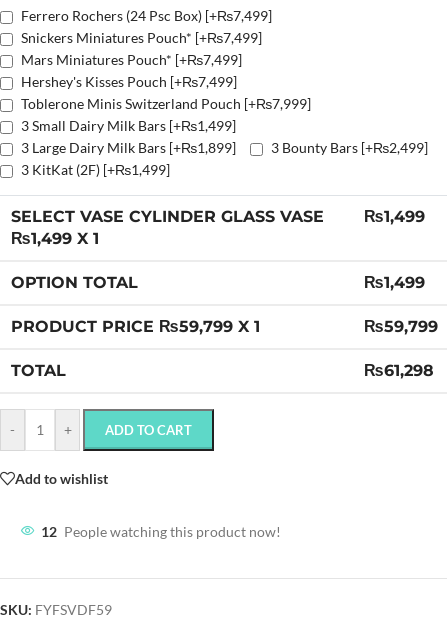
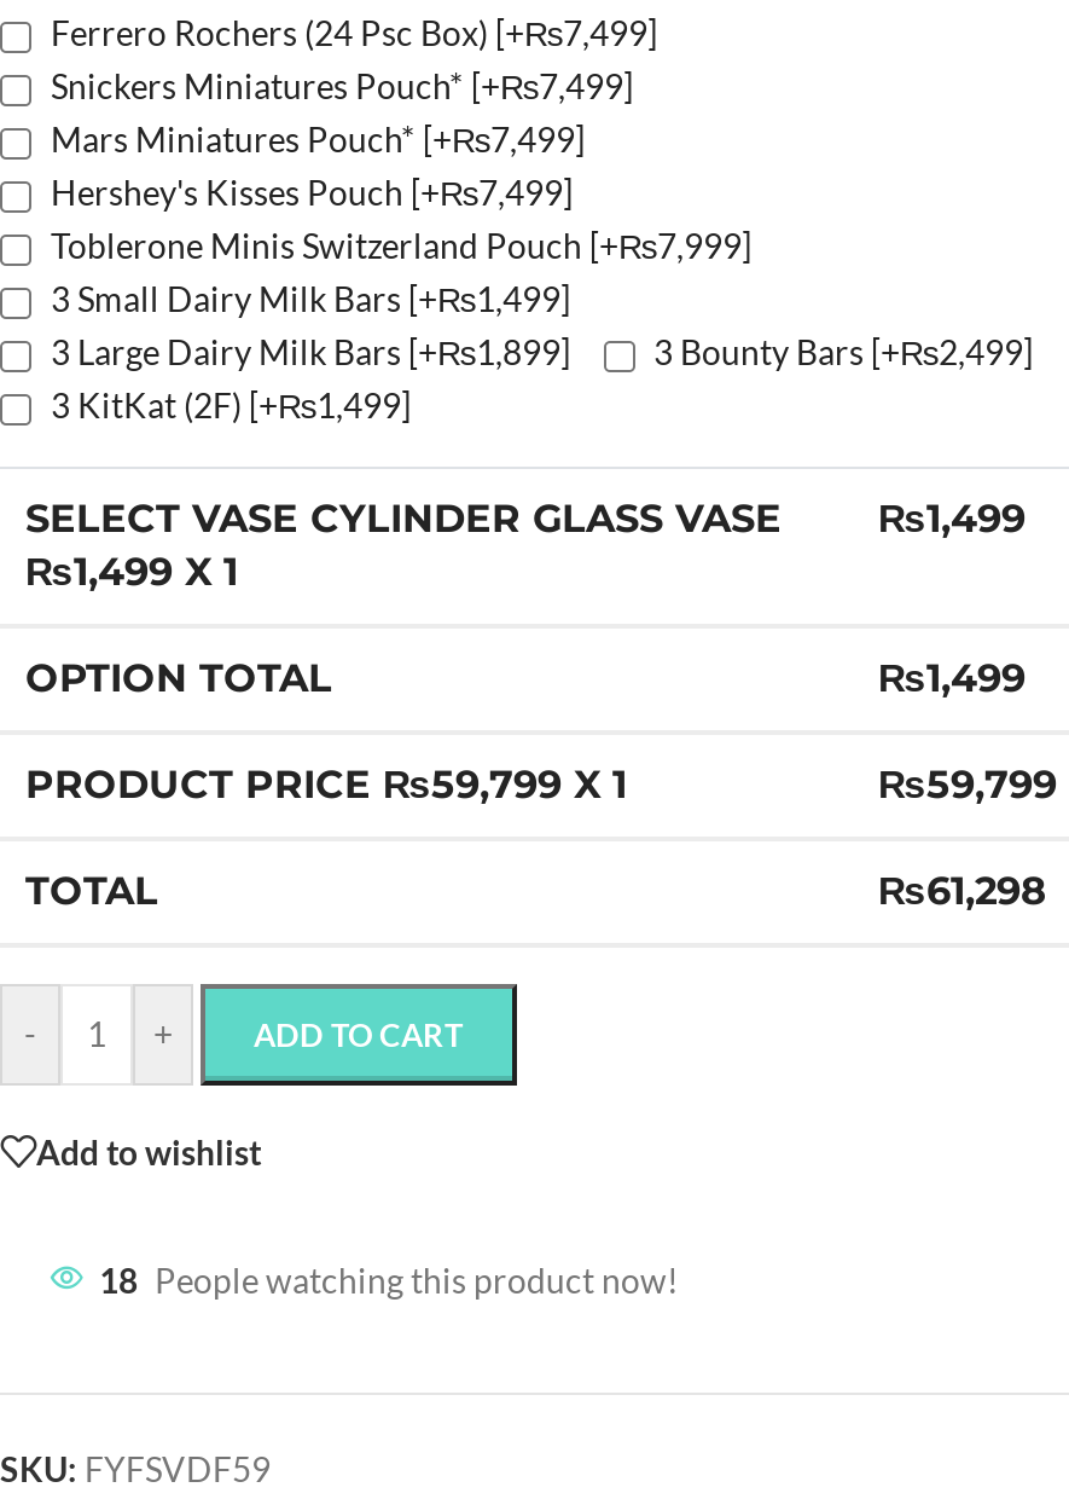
[41,523,281,540] 12 People watching this product now! -> [99,1260,679,1301] 18 People watching this product now!

